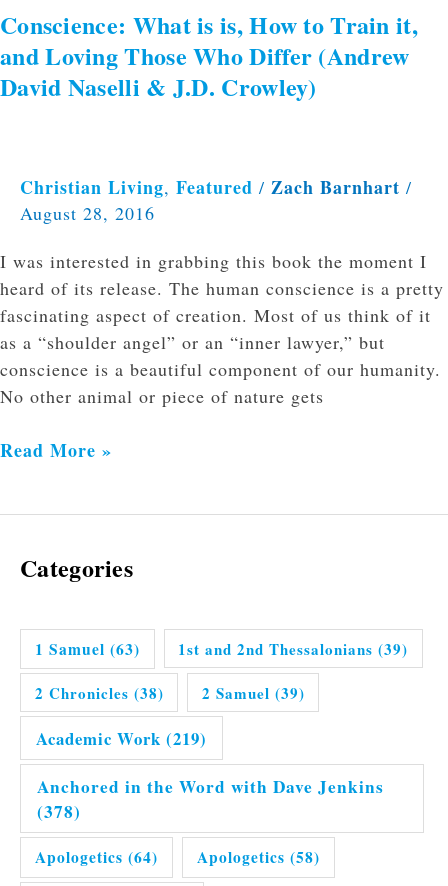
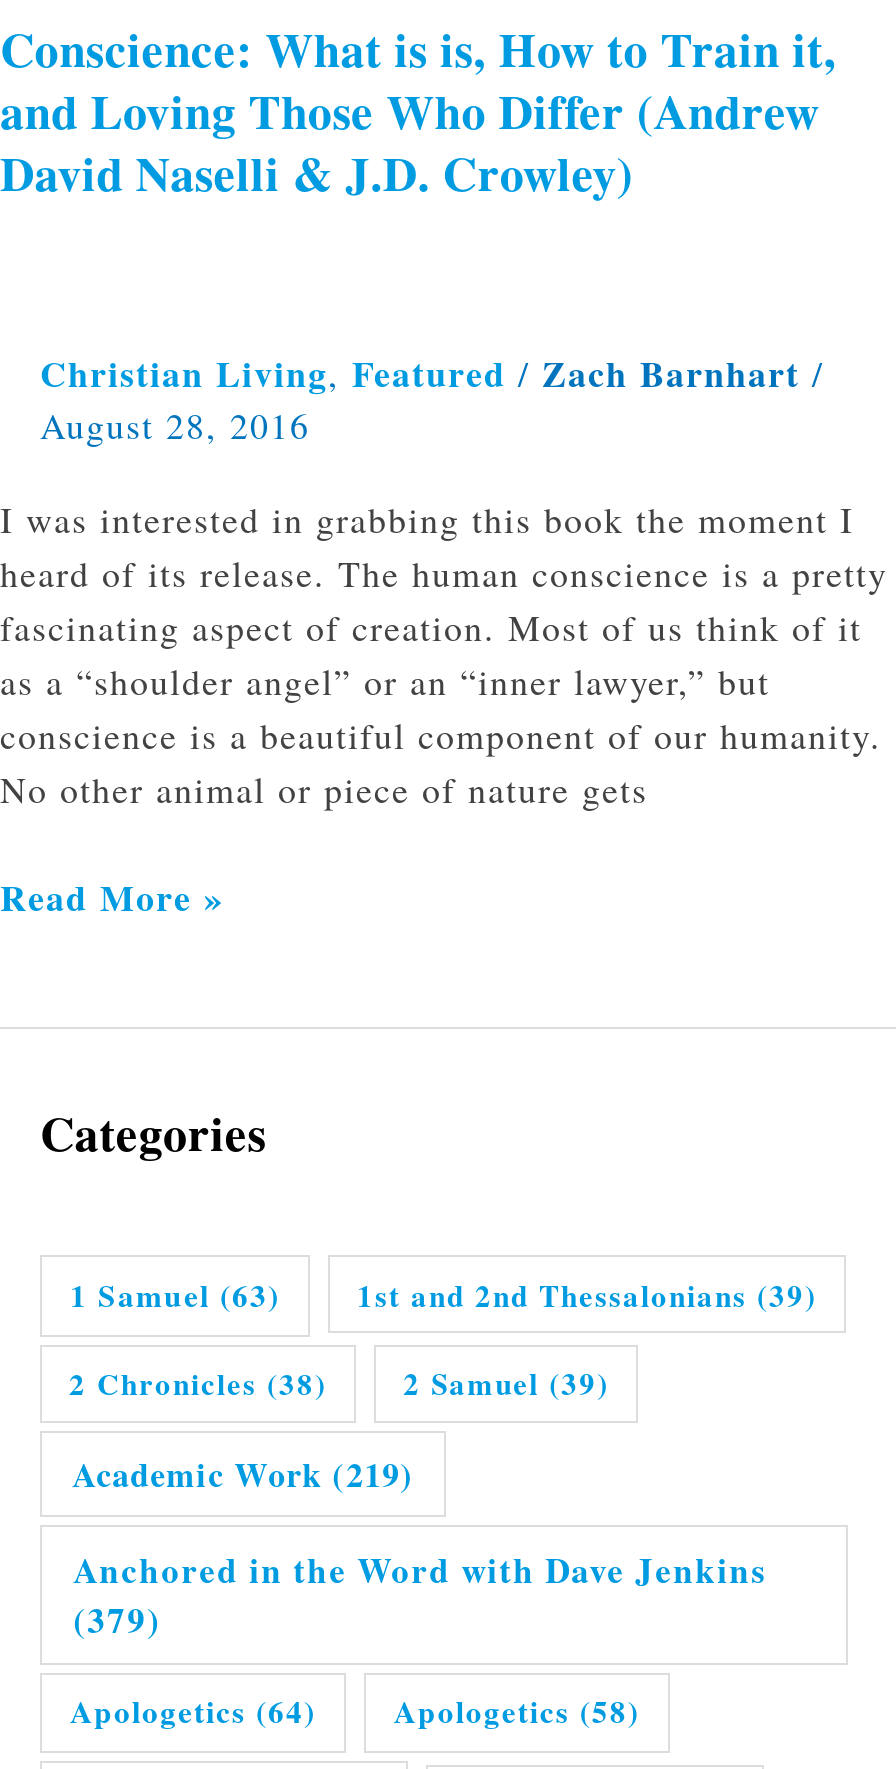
[37,799,81,824] (378) -> [73,1595,161,1645] (379)

